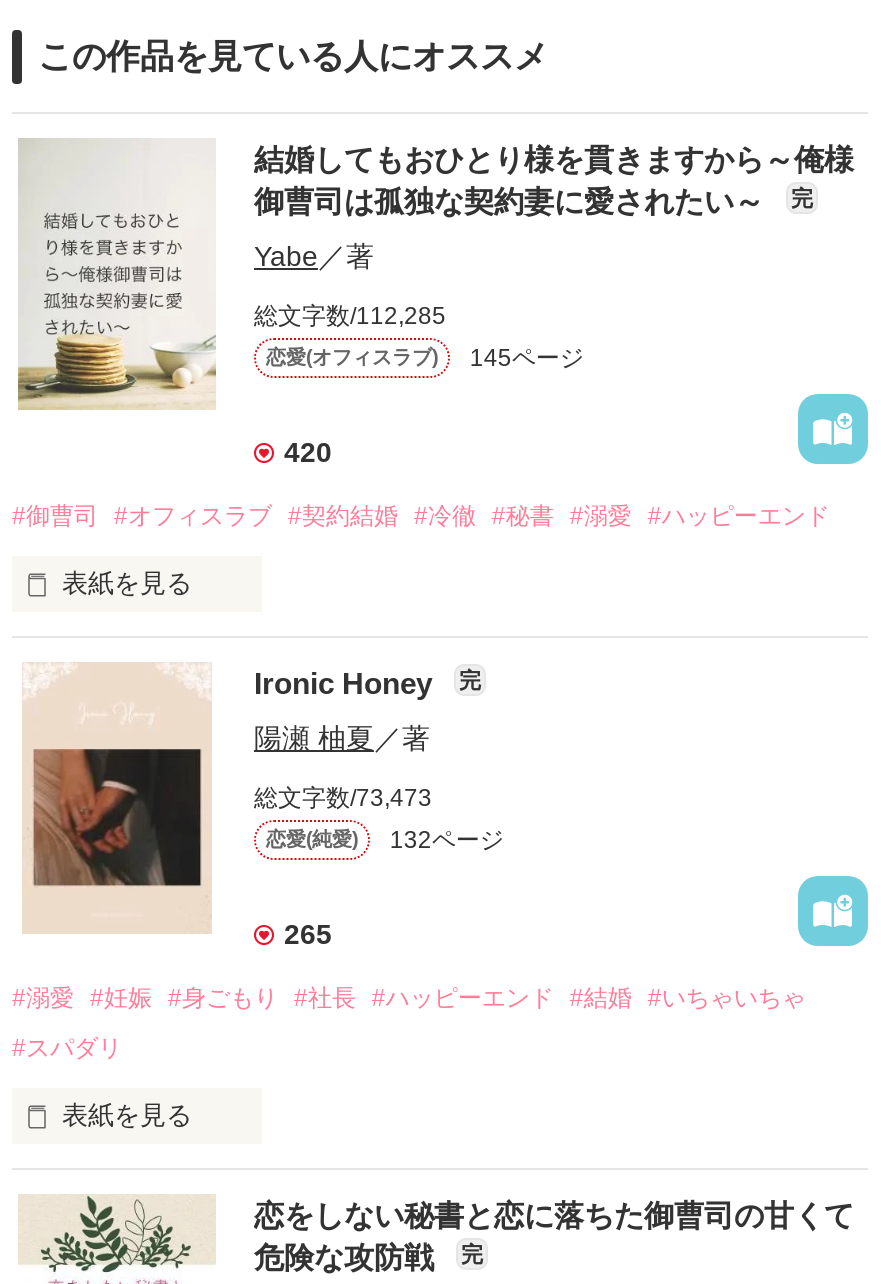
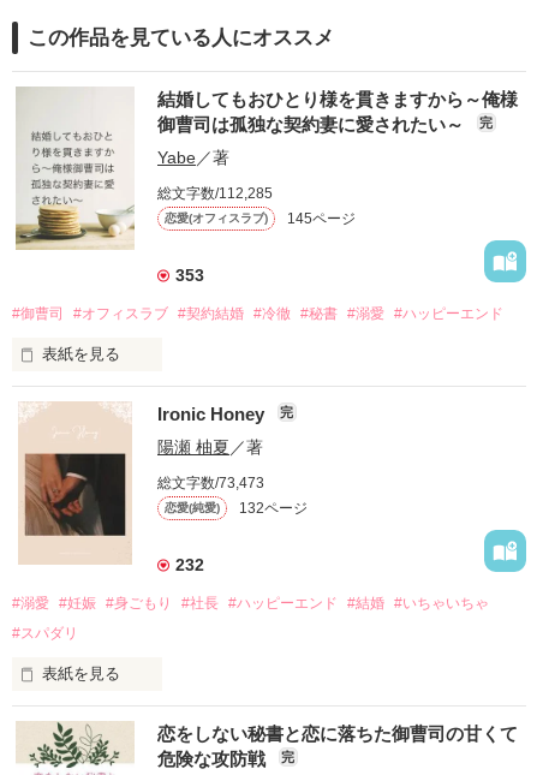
[284,436,332,468] 420 -> [175,265,204,285] 353
[284,918,332,950] 265 -> [175,555,204,574] 232

